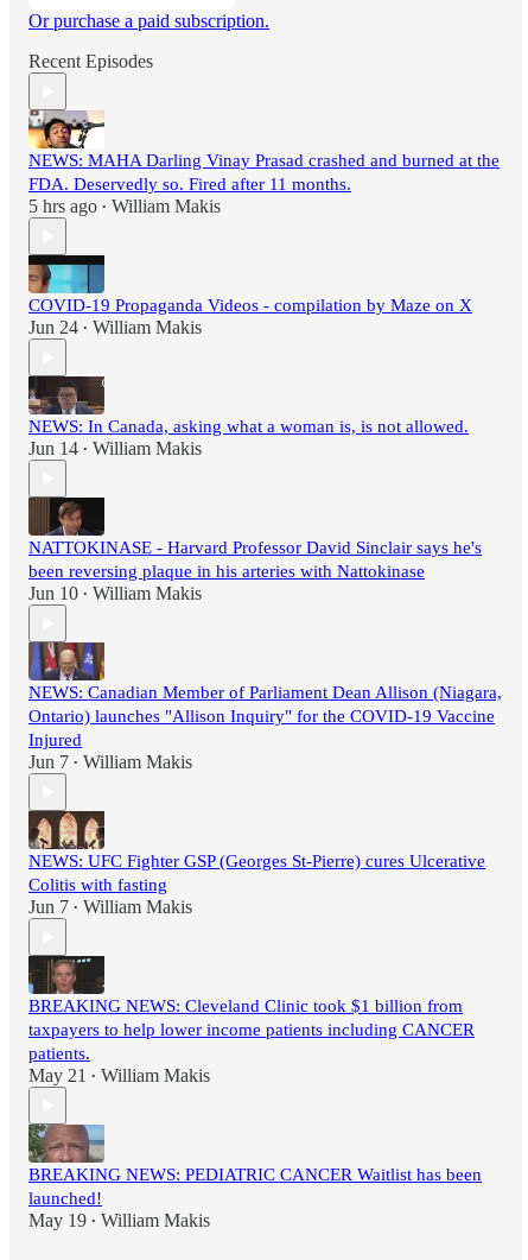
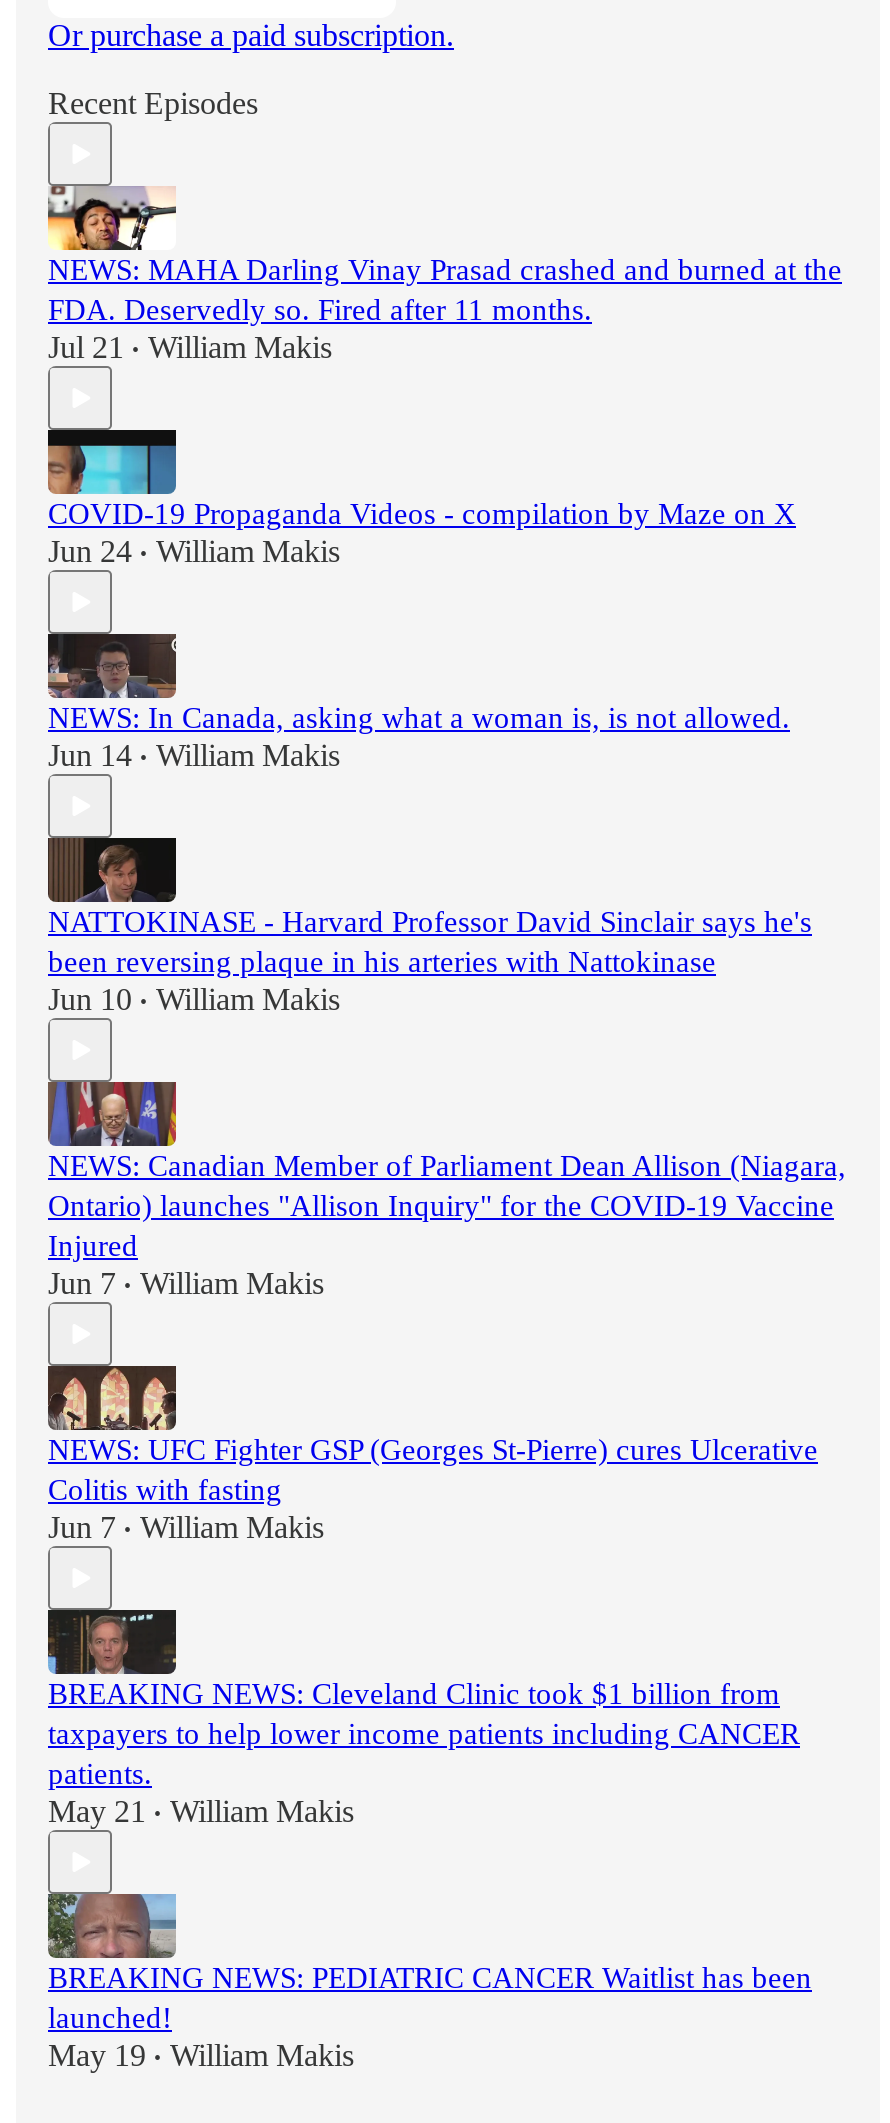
[28,196,221,217] 5 hrs ago • William Makis -> [48,331,332,365] Jul 21 • William Makis

